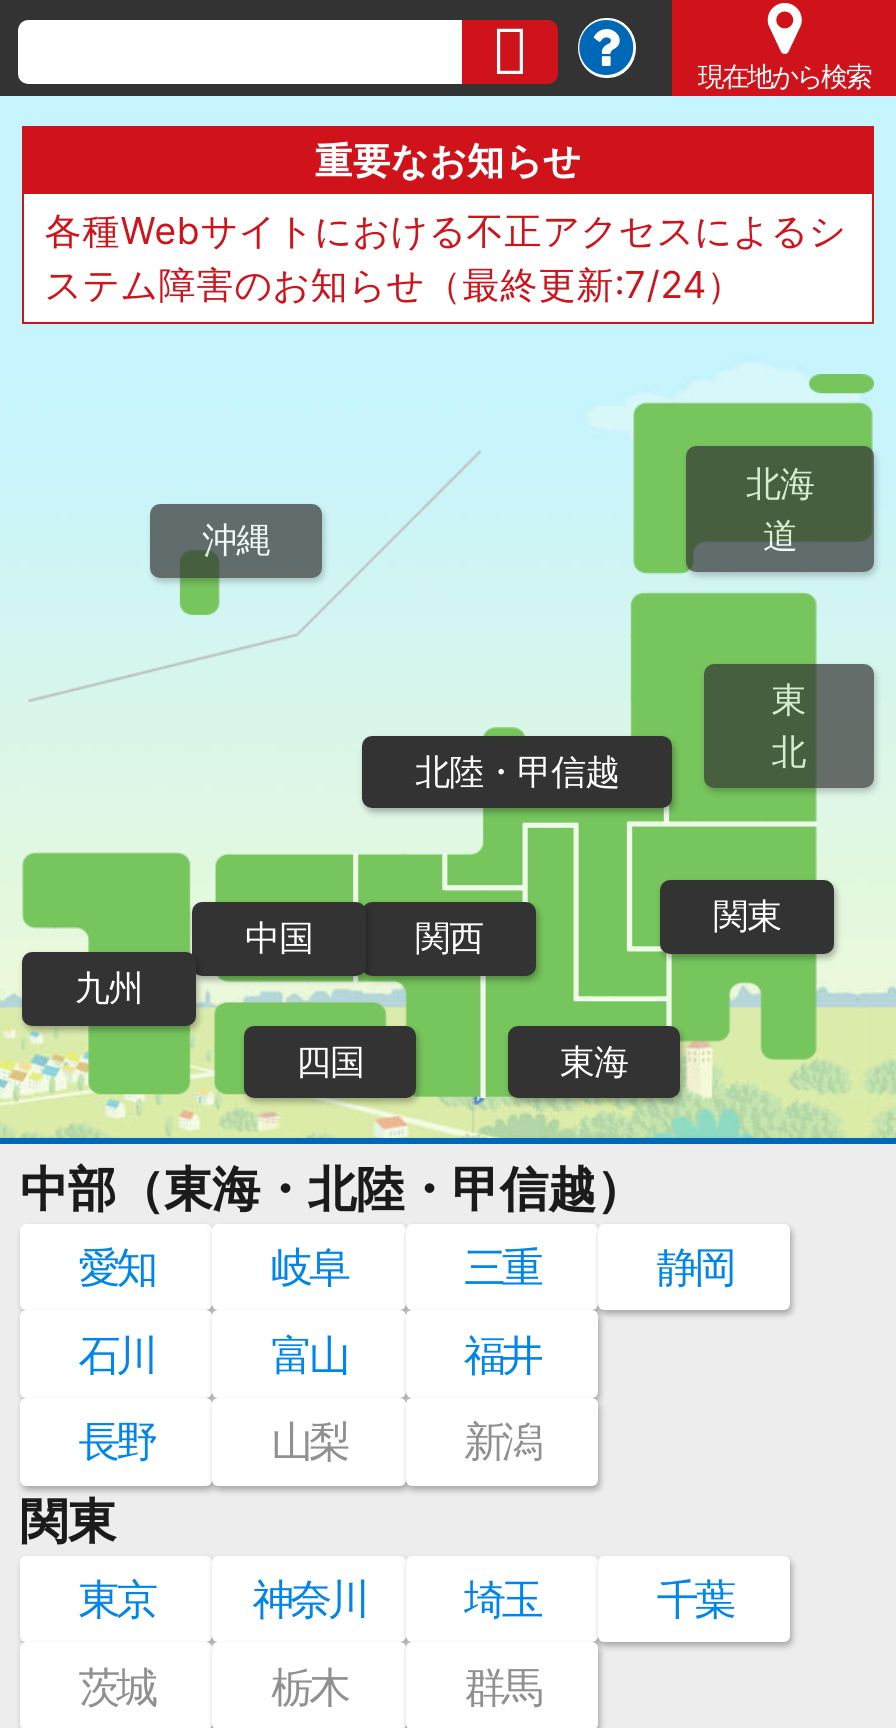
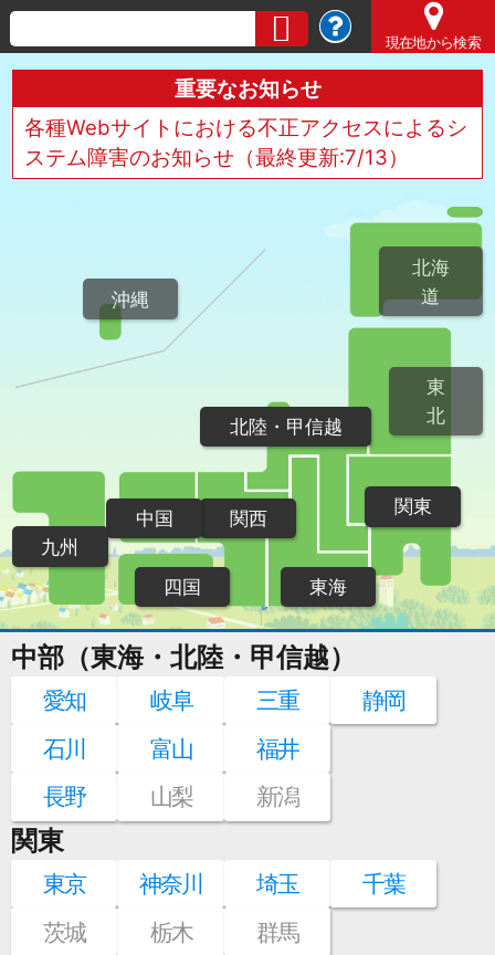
[44,263,744,307] ステム障害のお知らせ（最終更新:7/24） -> [25,145,409,169] ステム障害のお知らせ（最終更新:7/13）

